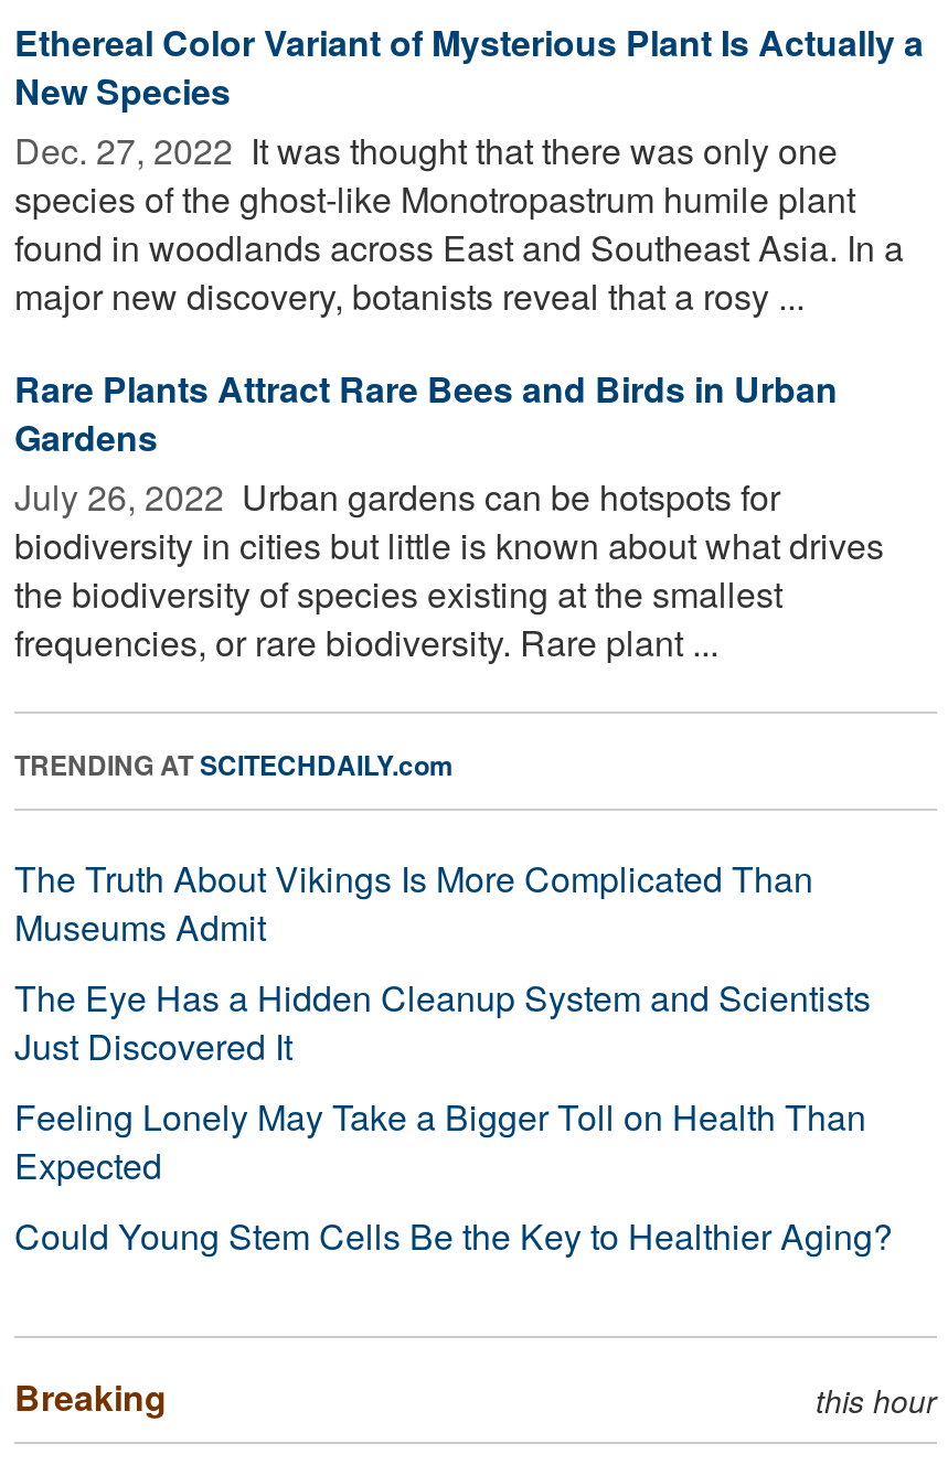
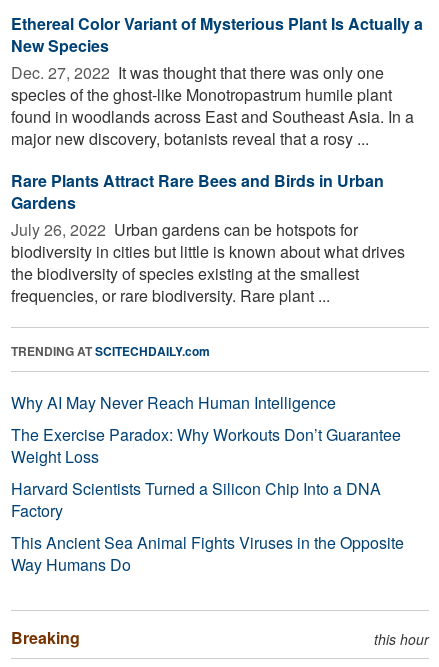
[14,852,893,1260] The Truth About Vikings Is More Complicated Than | Museums Admit | The Eye Has a Hidden Cleanup System and Scientists | Just Discovered It | Feeling Lonely May Take a Bigger Toll on Health Than | Expected | Could Young Stem Cells Be the Key to Healthier Aging? -> [11,391,404,576] Why AI May Never Reach Human Intelligence | The Exercise Paradox: Why Workouts Don’t Guarantee | Weight Loss | Harvard Scientists Turned a Silicon Chip Into a DNA | Factory | This Ancient Sea Animal Fights Viruses in the Opposite | Way Humans Do

